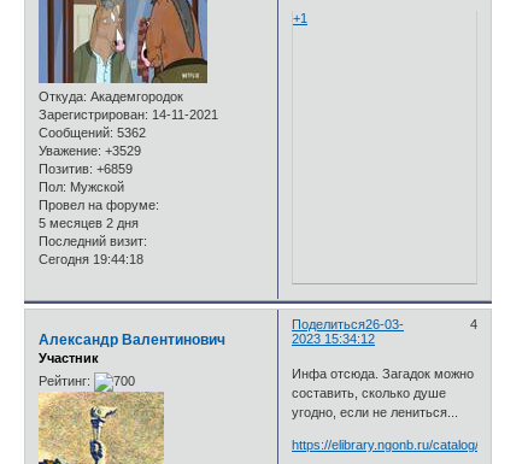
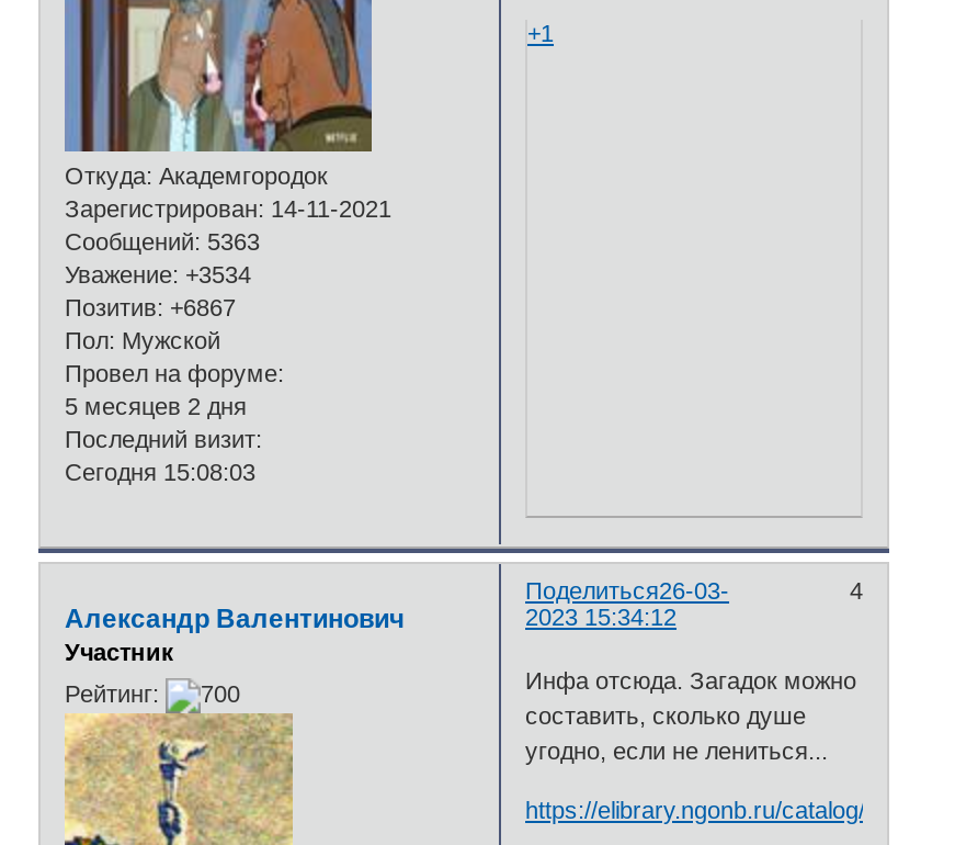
[39,125,146,139] Сообщений: 5362 -> [65,228,260,254] Сообщений: 5363
[39,143,141,158] Уважение: +3529 -> [65,261,251,287] Уважение: +3534
[39,161,133,176] Позитив: +6859 -> [65,293,236,320] Позитив: +6867
[39,252,143,266] Сегодня 19:44:18 -> [65,458,255,484] Сегодня 15:08:03

